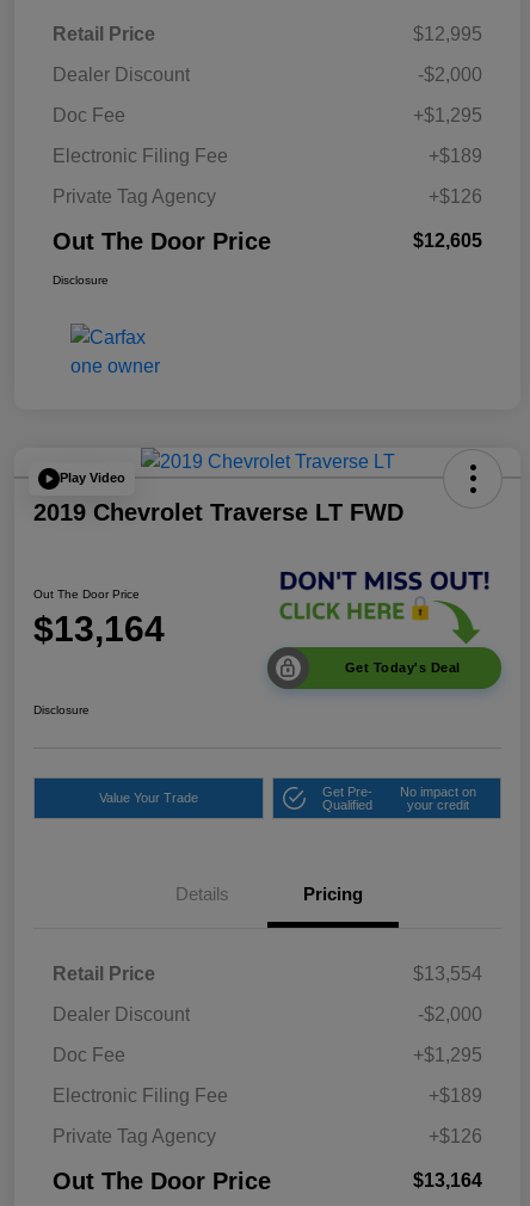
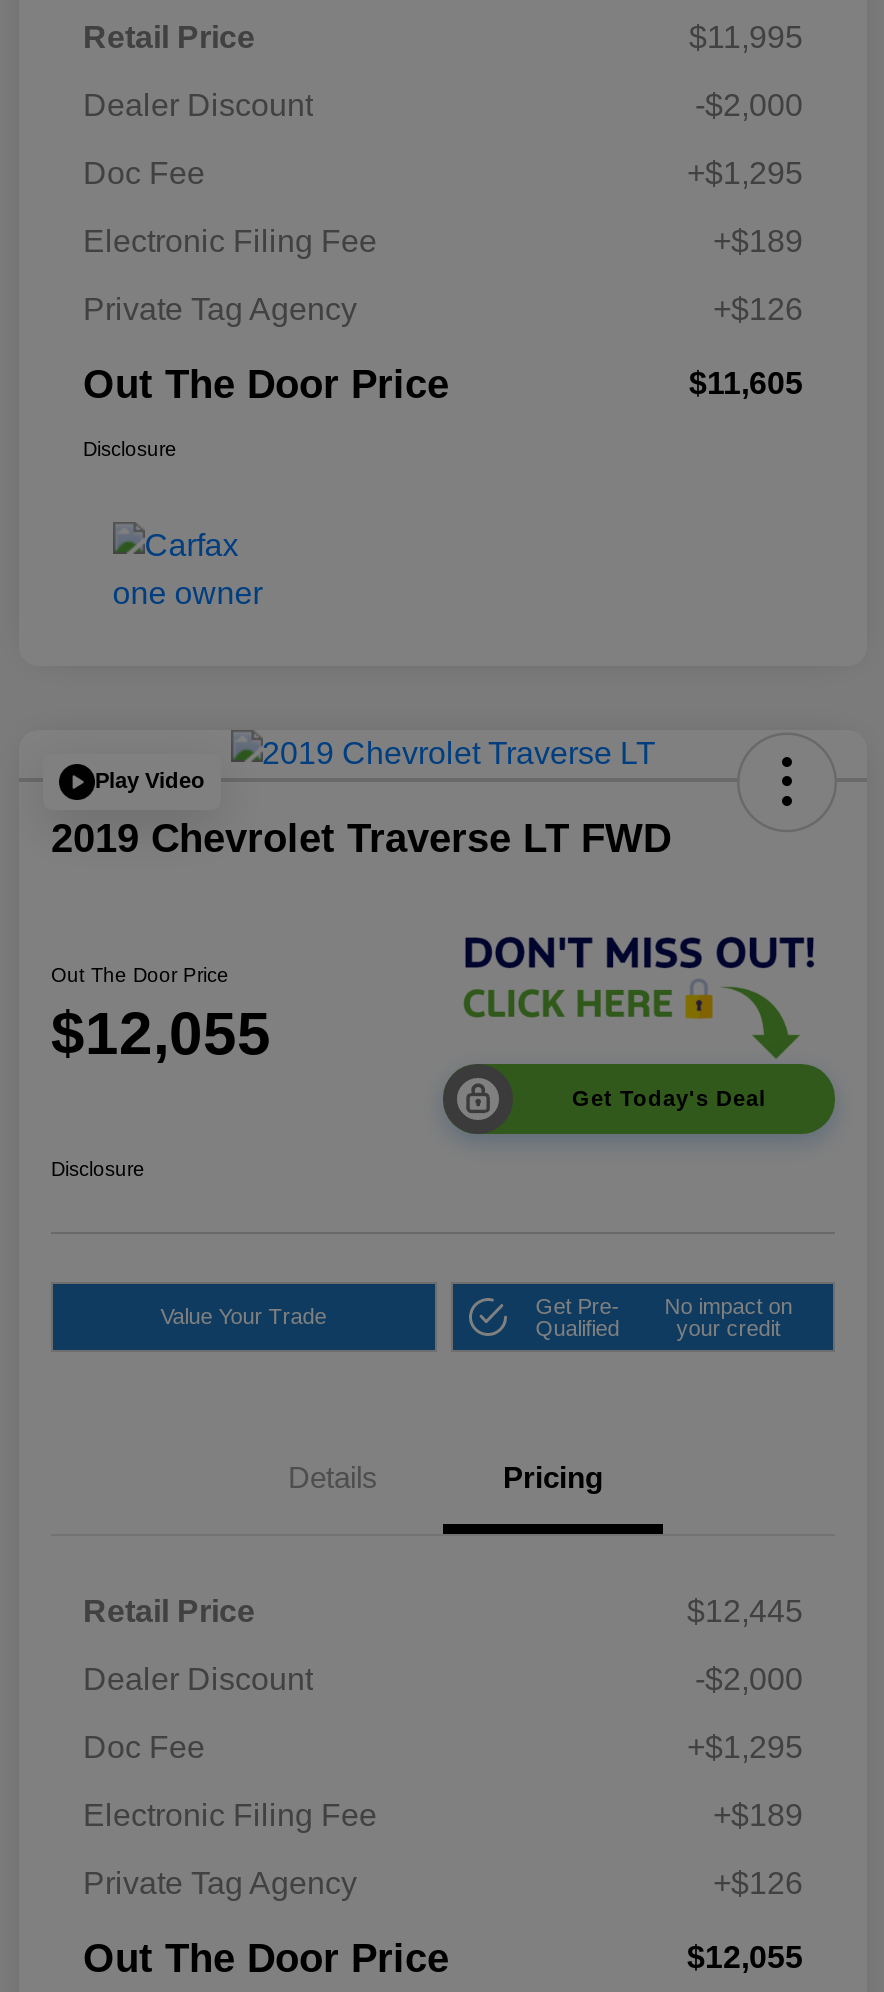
[413,24,482,44] $12,995 -> [689,20,803,54] $11,995
[413,230,482,251] $12,605 -> [689,366,803,400] $11,605
[33,609,165,648] $13,164 -> [51,1000,271,1066] $12,055
[413,964,482,984] $13,554 -> [687,1594,803,1628] $12,445
[413,1170,482,1191] $13,164 -> [687,1940,803,1974] $12,055

